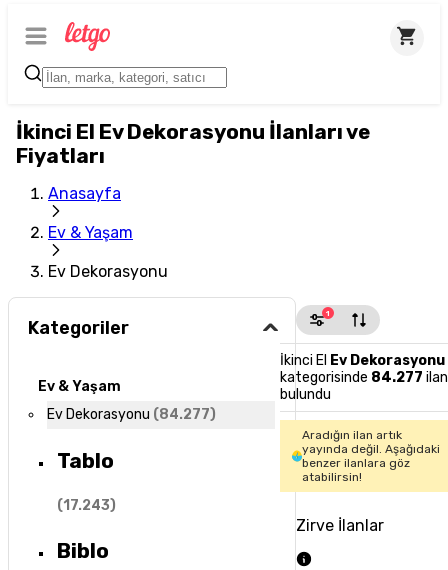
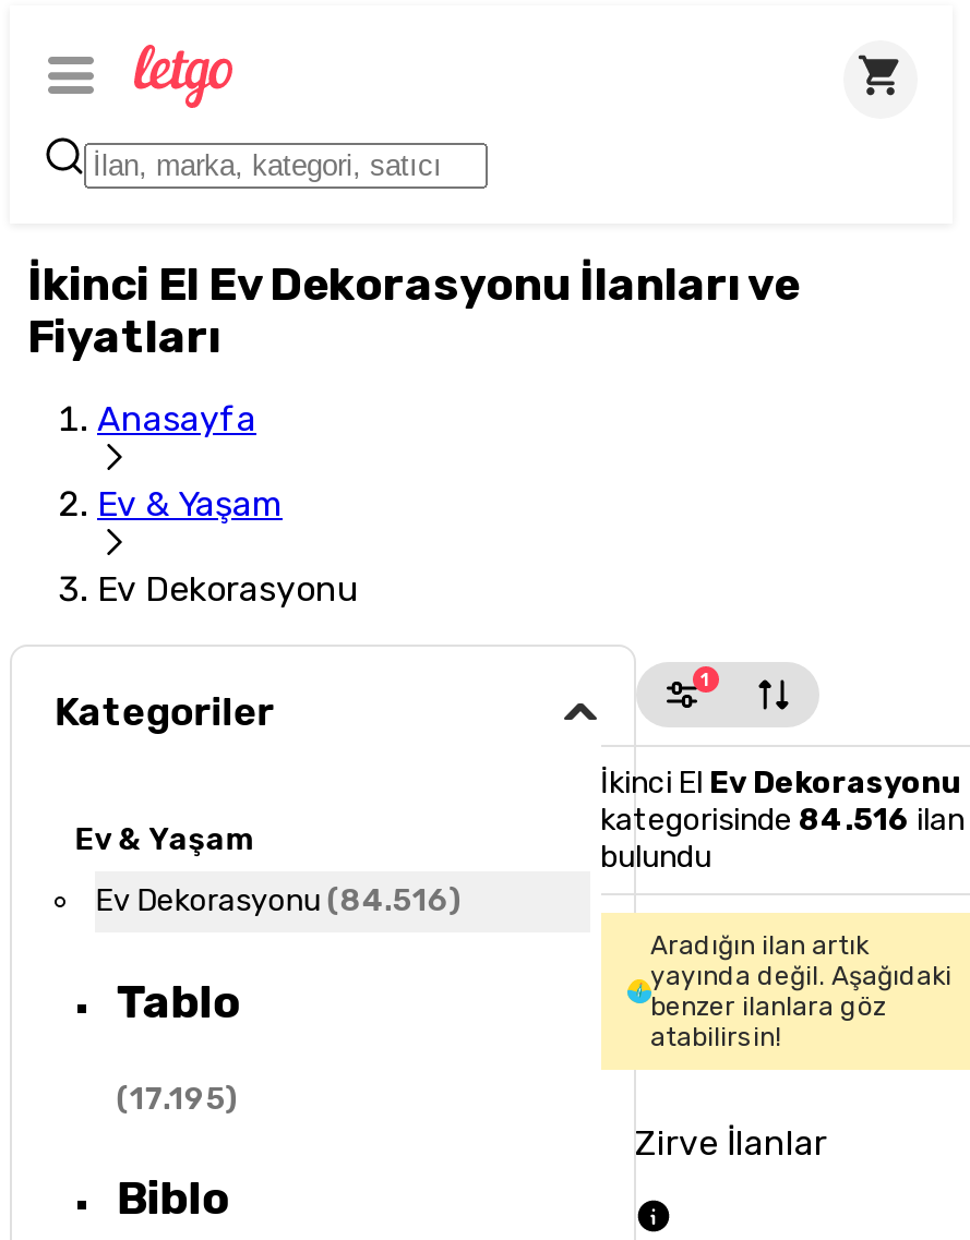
[279,369,447,386] kategorisinde 84.277 ilan -> [600,802,965,839] kategorisinde 84.516 ilan
[47,406,216,423] Ev Dekorasyonu (84.277) -> [96,883,462,920] Ev Dekorasyonu (84.516)
[57,497,116,514] (17.243) -> [117,1081,239,1118] (17.195)

